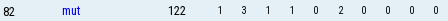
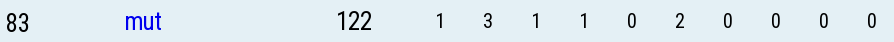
[3,4,15,19] 82 -> [6,8,30,38] 83

